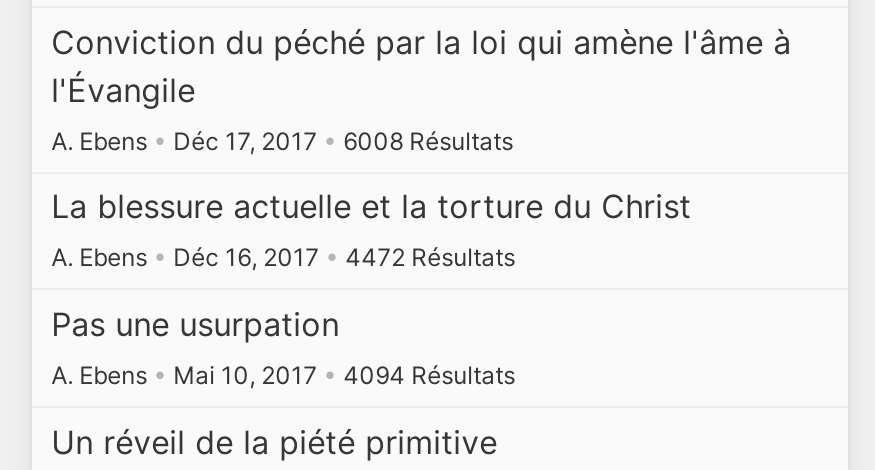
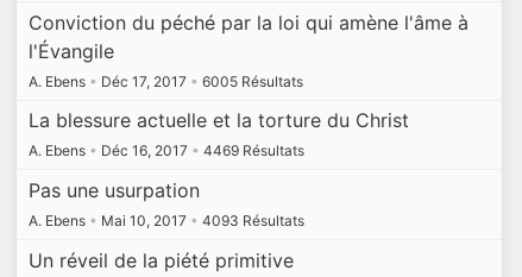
[51,126,513,156] A. Ebens • Déc 17, 2017 • 6008 Résultats -> [28,72,303,90] A. Ebens • Déc 17, 2017 • 6005 Résultats
[51,243,515,273] A. Ebens • Déc 16, 2017 • 4472 Résultats -> [28,142,304,160] A. Ebens • Déc 16, 2017 • 4469 Résultats
[51,360,515,390] A. Ebens • Mai 10, 2017 • 4094 Résultats -> [28,212,304,229] A. Ebens • Mai 10, 2017 • 4093 Résultats

